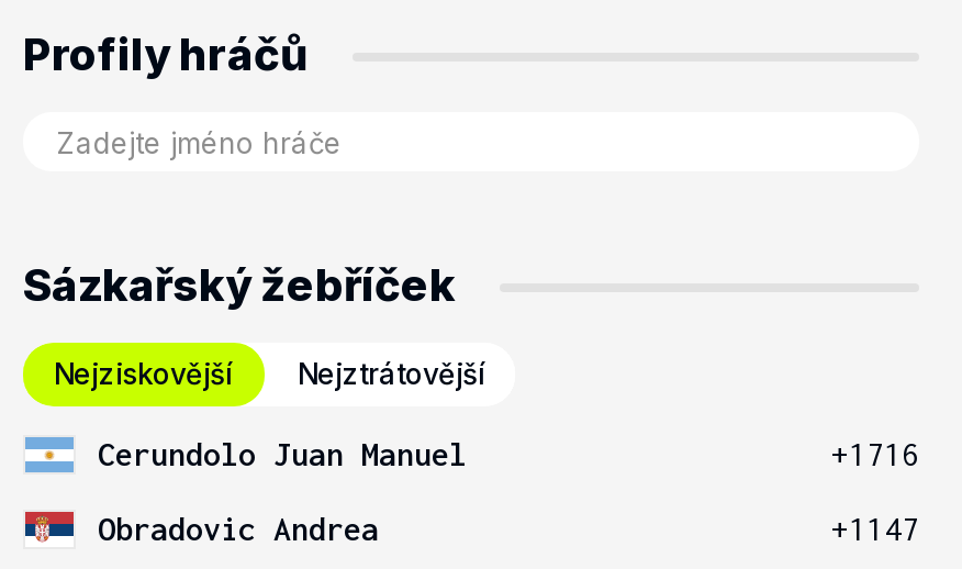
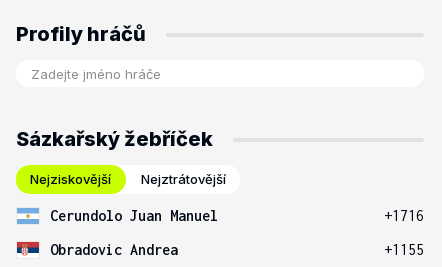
[831,510,919,547] +1147 -> [384,241,424,258] +1155

